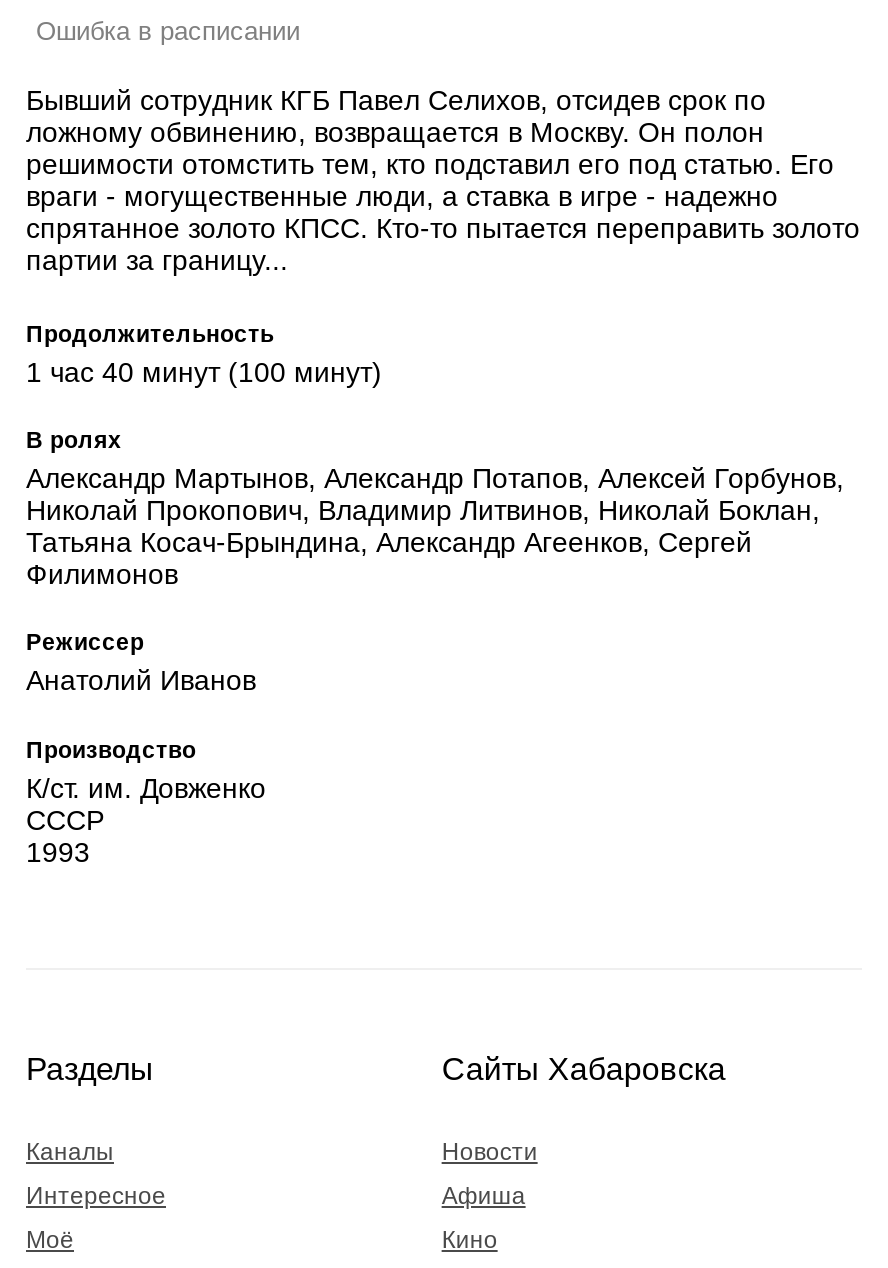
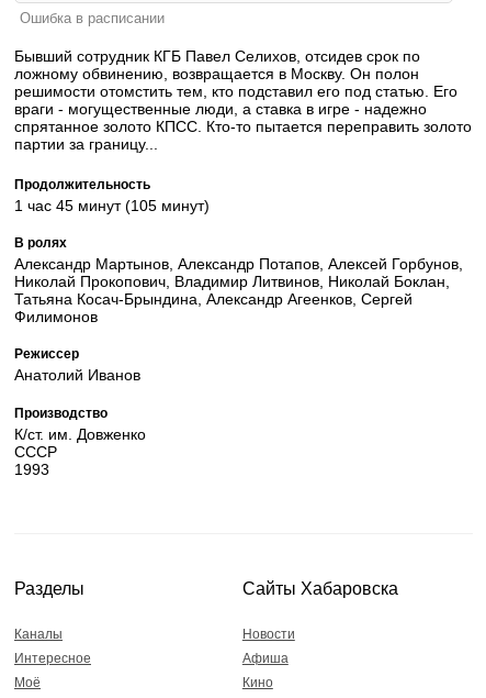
[26,355,382,387] 1 час 40 минут (100 минут) -> [14,196,210,214] 1 час 45 минут (105 минут)

